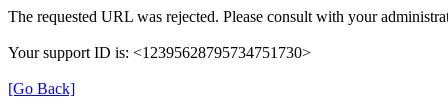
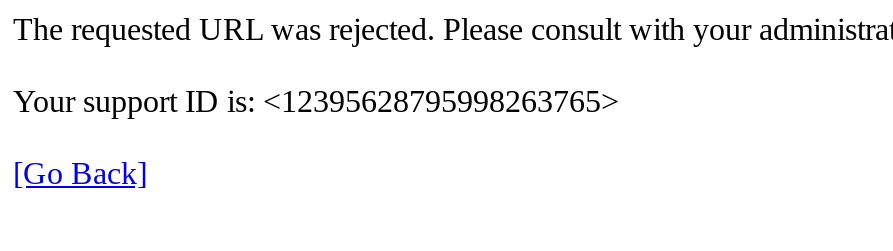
[8,44,311,61] Your support ID is: <12395628795734751730> -> [13,84,619,118] Your support ID is: <12395628795998263765>

